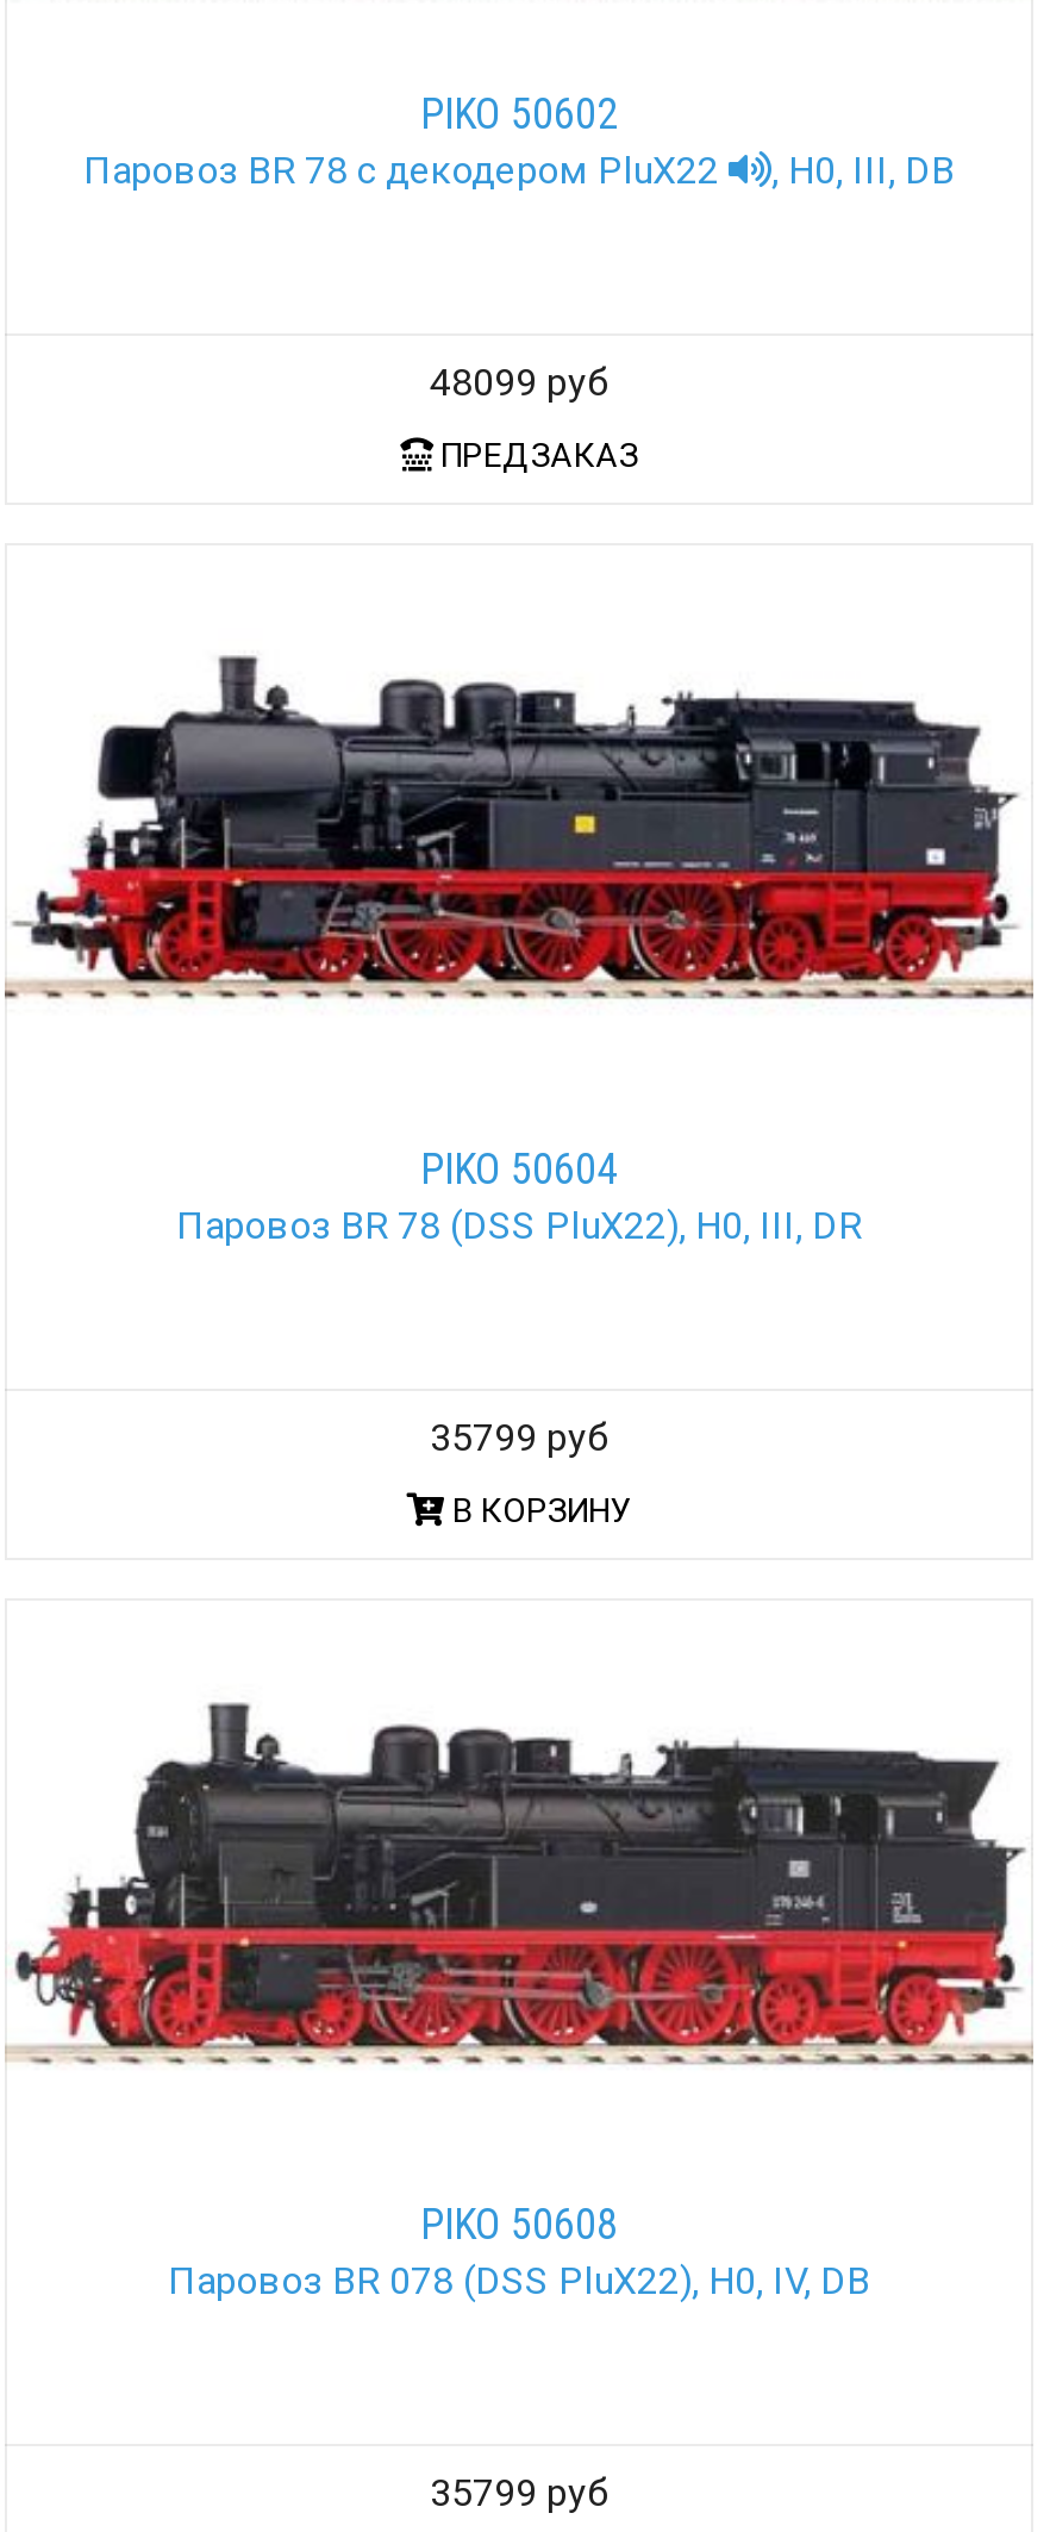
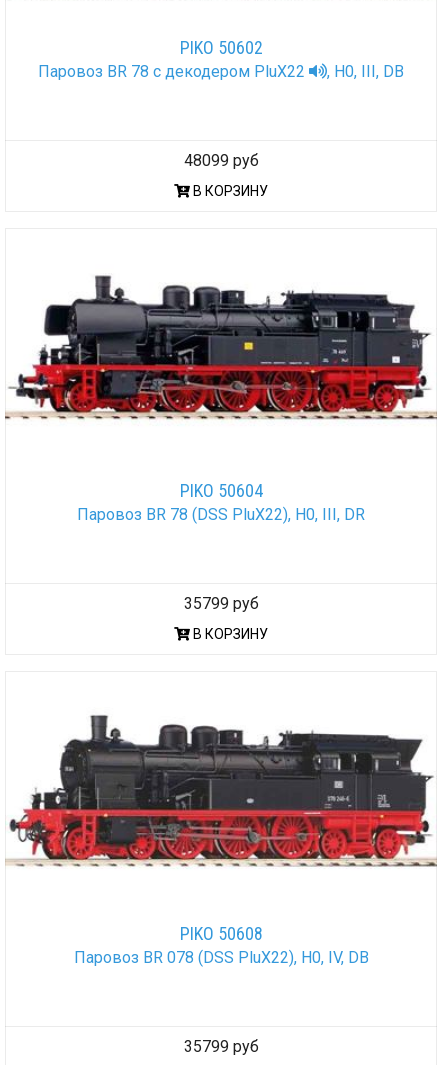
[433,436,638,474] ПРЕДЗАКАЗ -> [190,183,268,199] В КОРЗИНУ

